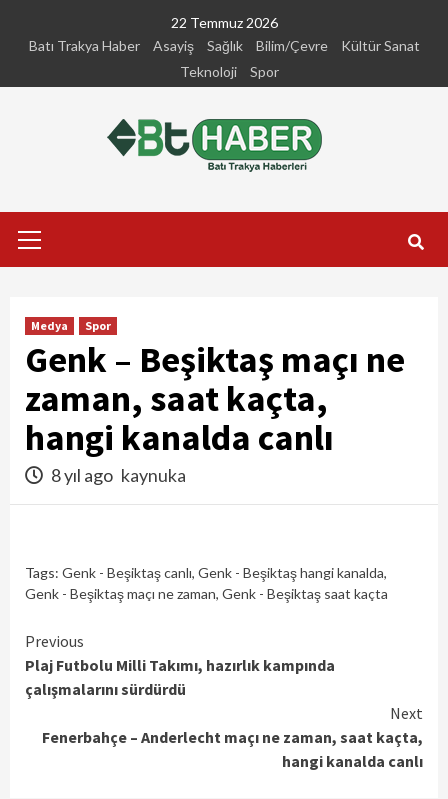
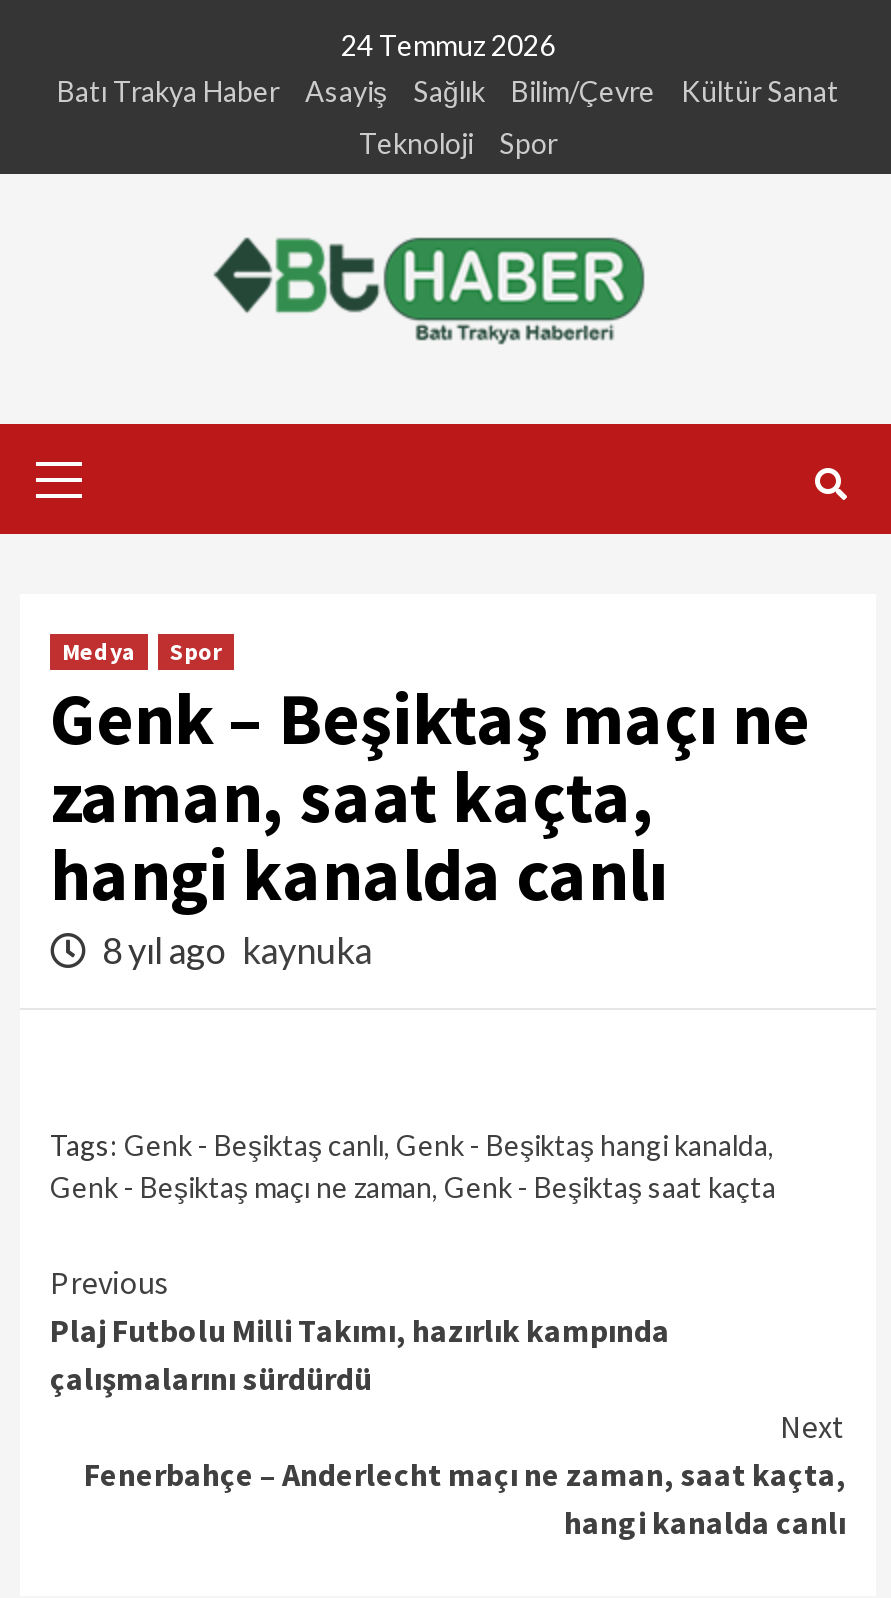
[170,14,277,31] 22 Temmuz 2026 -> [341,28,555,62] 24 Temmuz 2026

